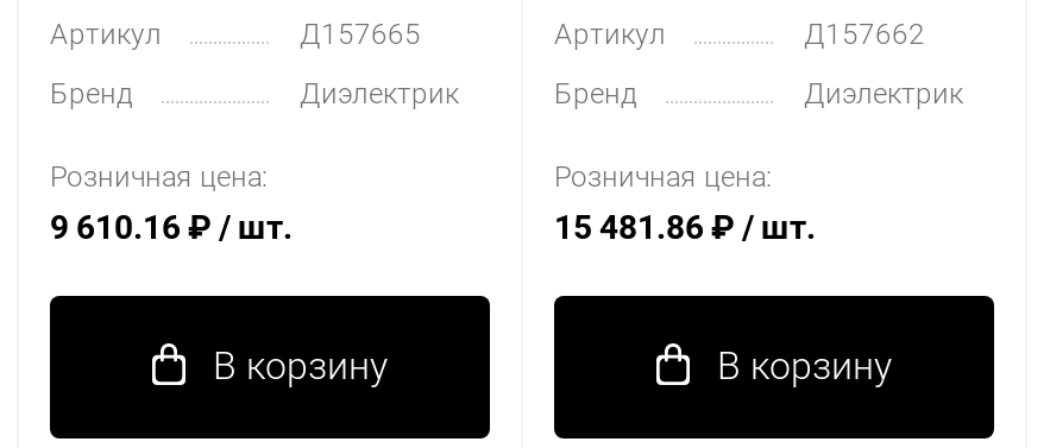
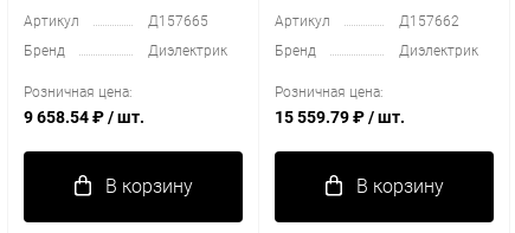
[50,208,293,246] 9 610.16 ₽ / шт. -> [24,108,144,126] 9 658.54 ₽ / шт.
[554,208,816,246] 15 481.86 ₽ / шт. -> [275,108,405,126] 15 559.79 ₽ / шт.

